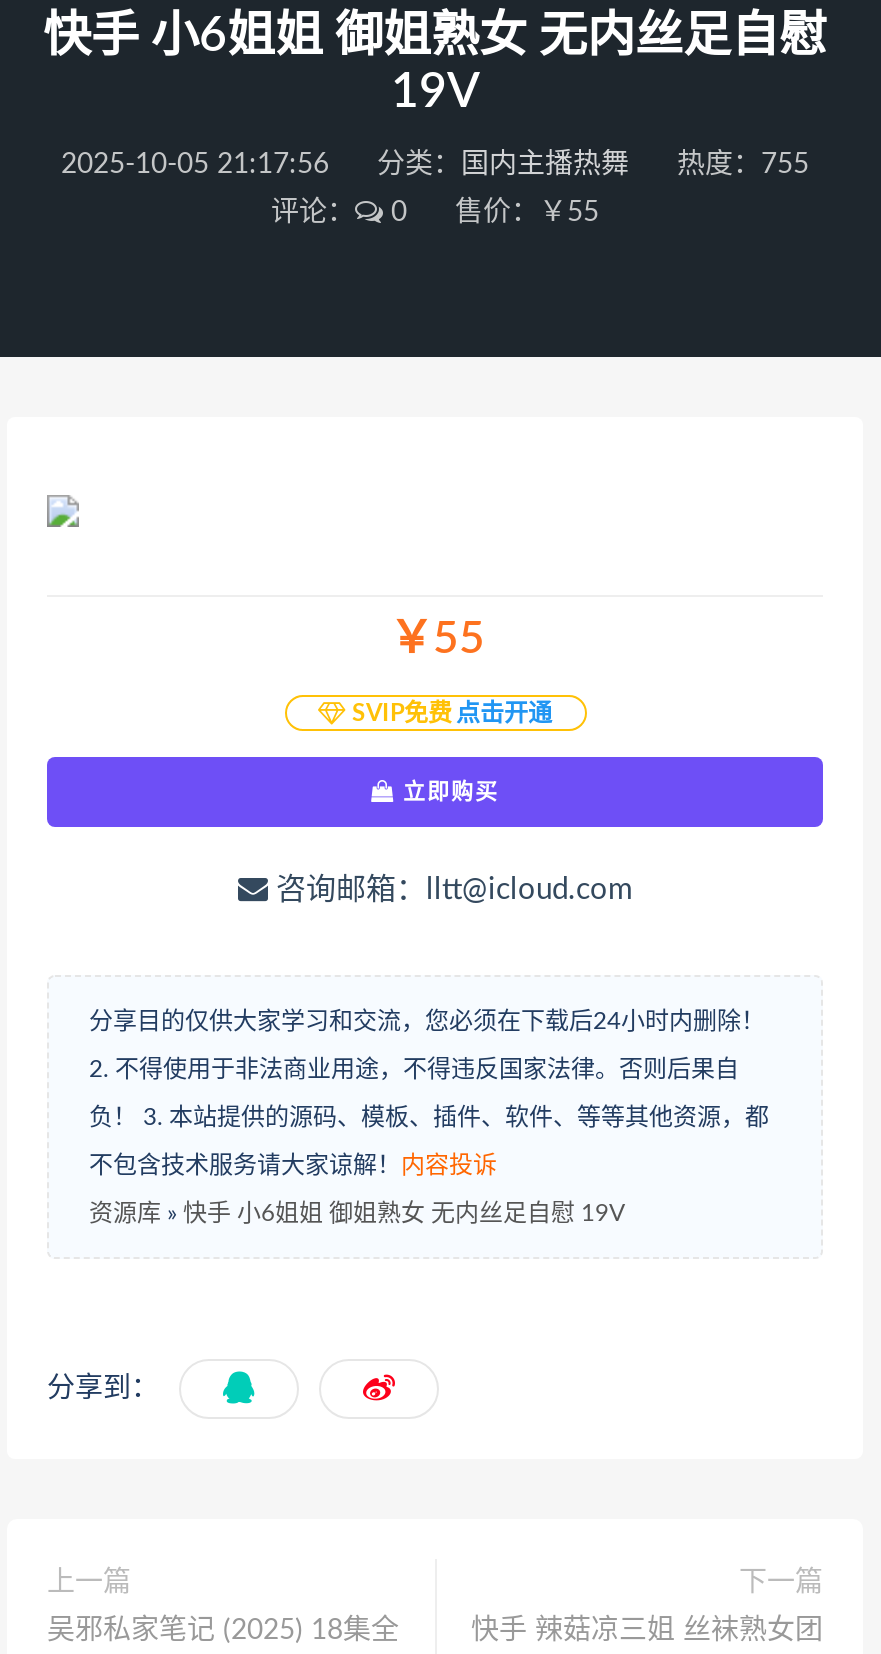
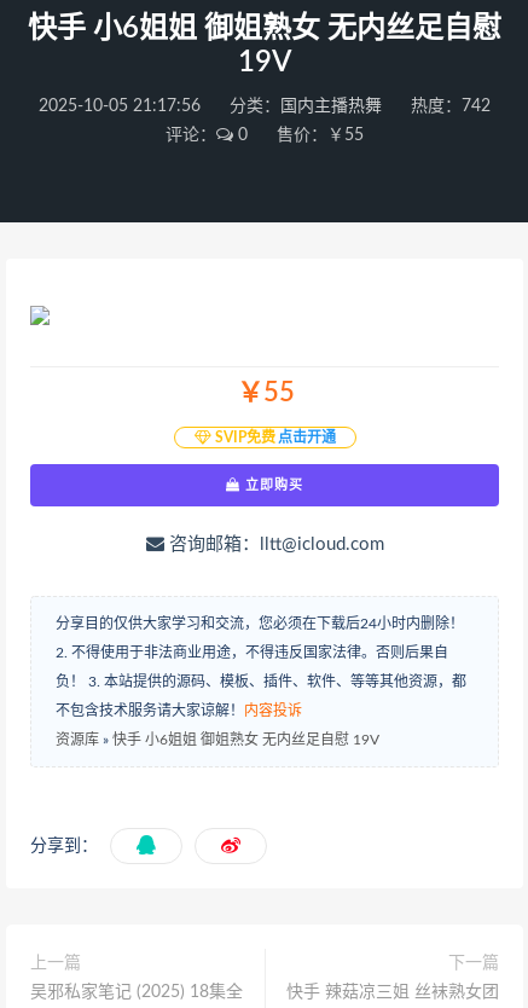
[61,151,809,179] 2025-10-05 21:17:56 分类：国内主播热舞 热度：755 -> [39,98,491,115] 2025-10-05 21:17:56 分类：国内主播热舞 热度：742

